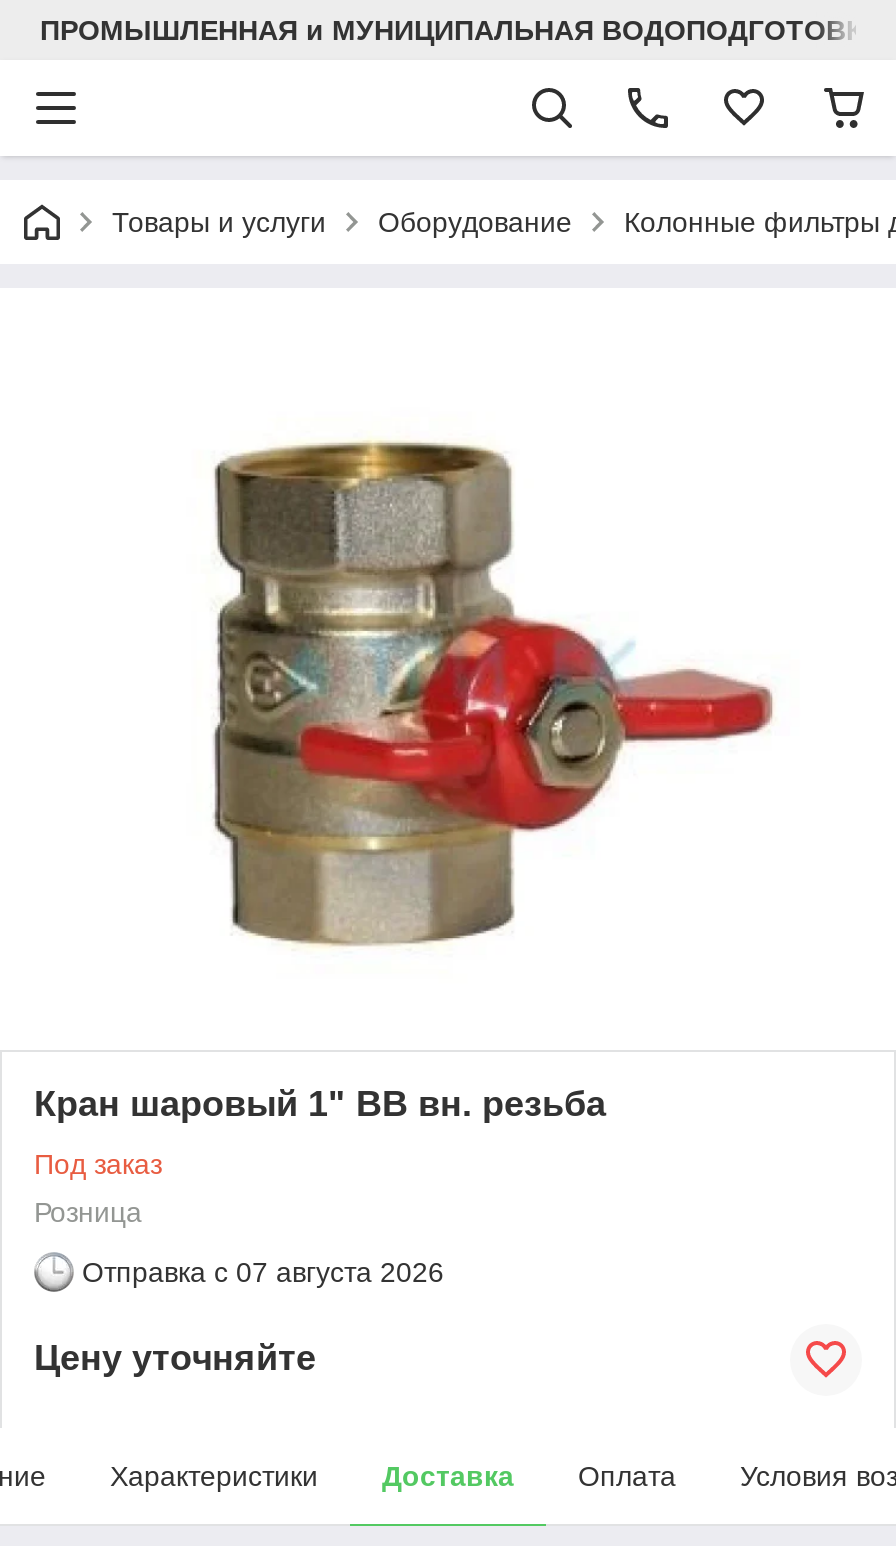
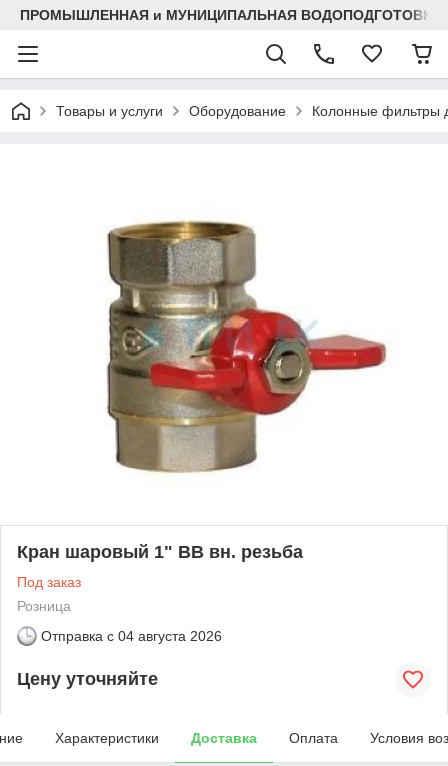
[82,1256,444,1288] Отправка с 07 августа 2026 -> [41,628,222,644] Отправка с 04 августа 2026

